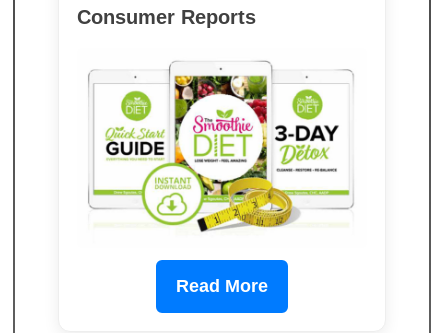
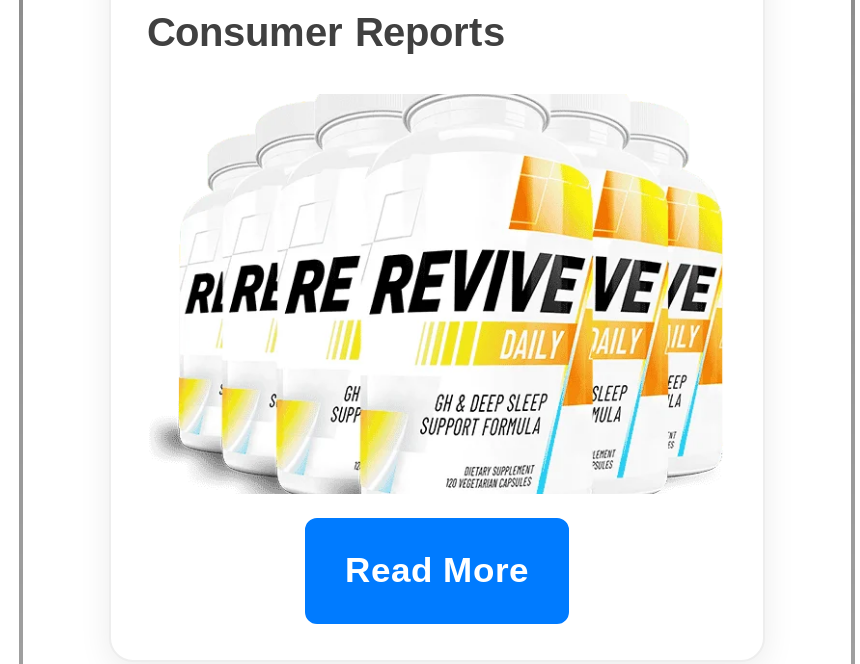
[83,49,365,248] [image] -> [157,94,725,496] [image]

